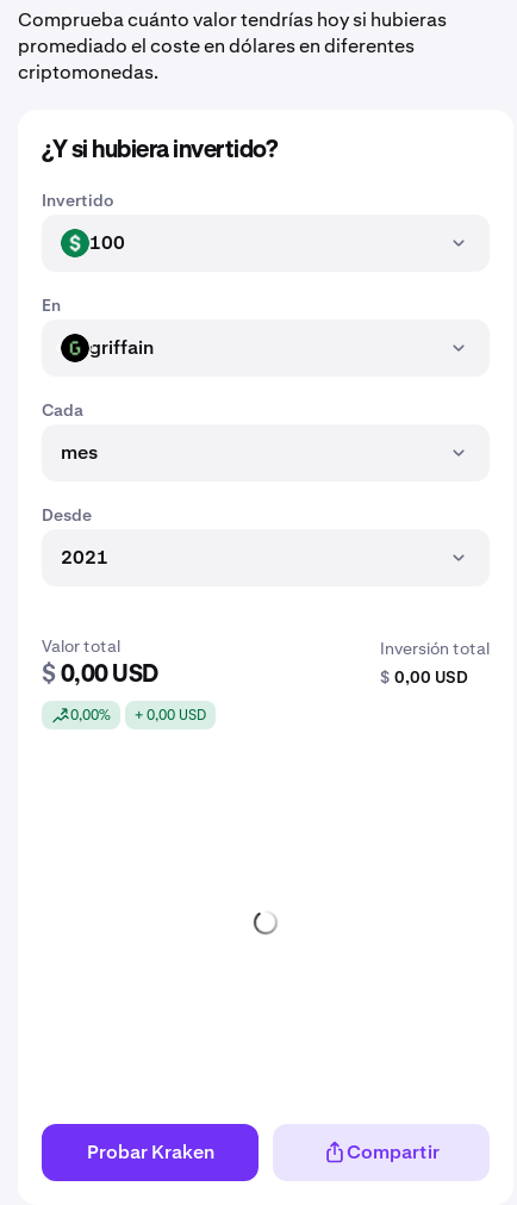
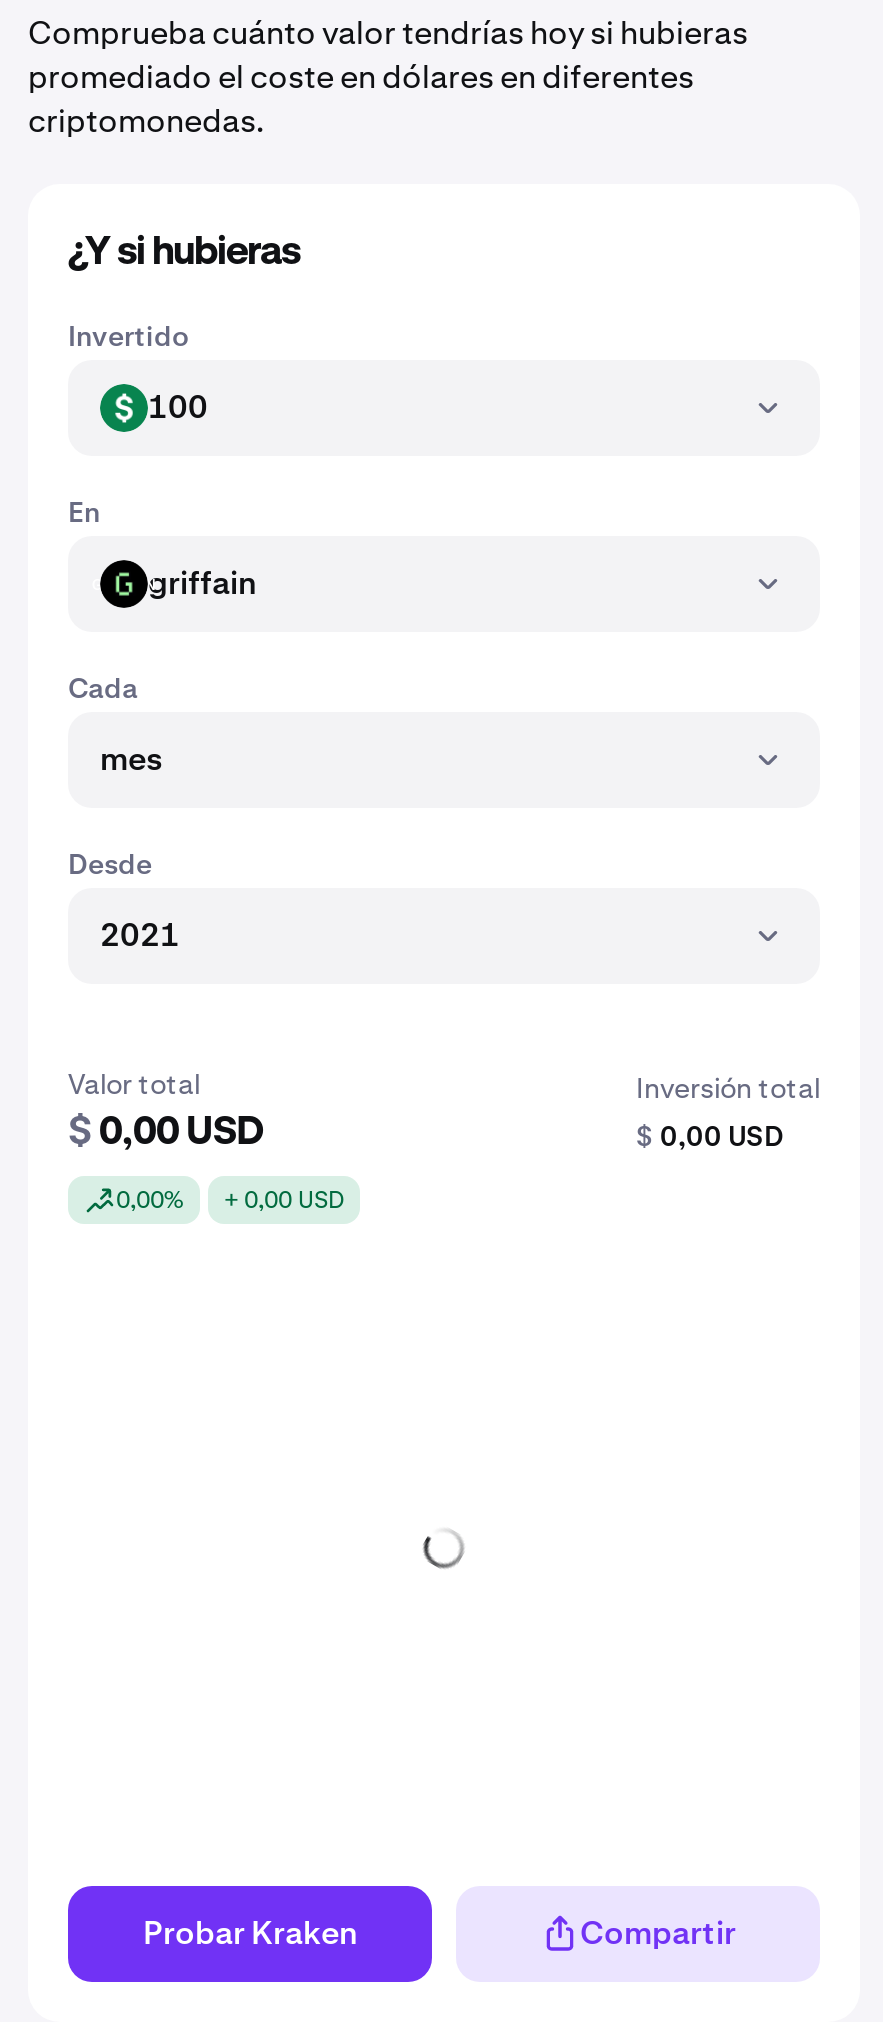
[42,138,278,162] ¿Y si hubiera invertido? -> [68,232,300,272] ¿Y si hubieras

